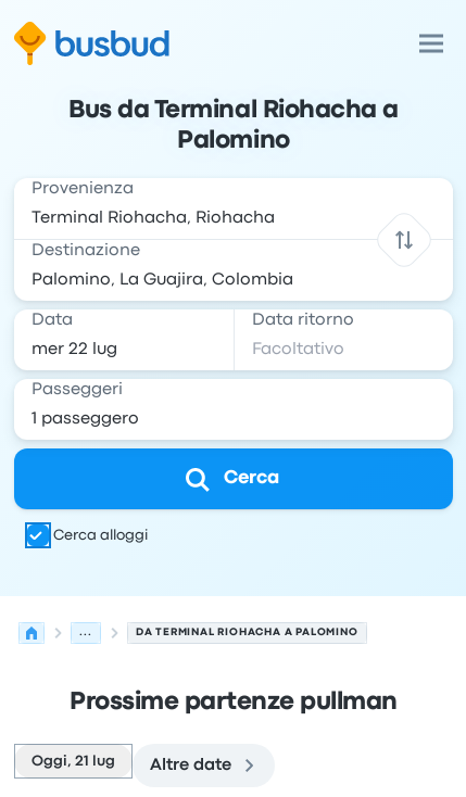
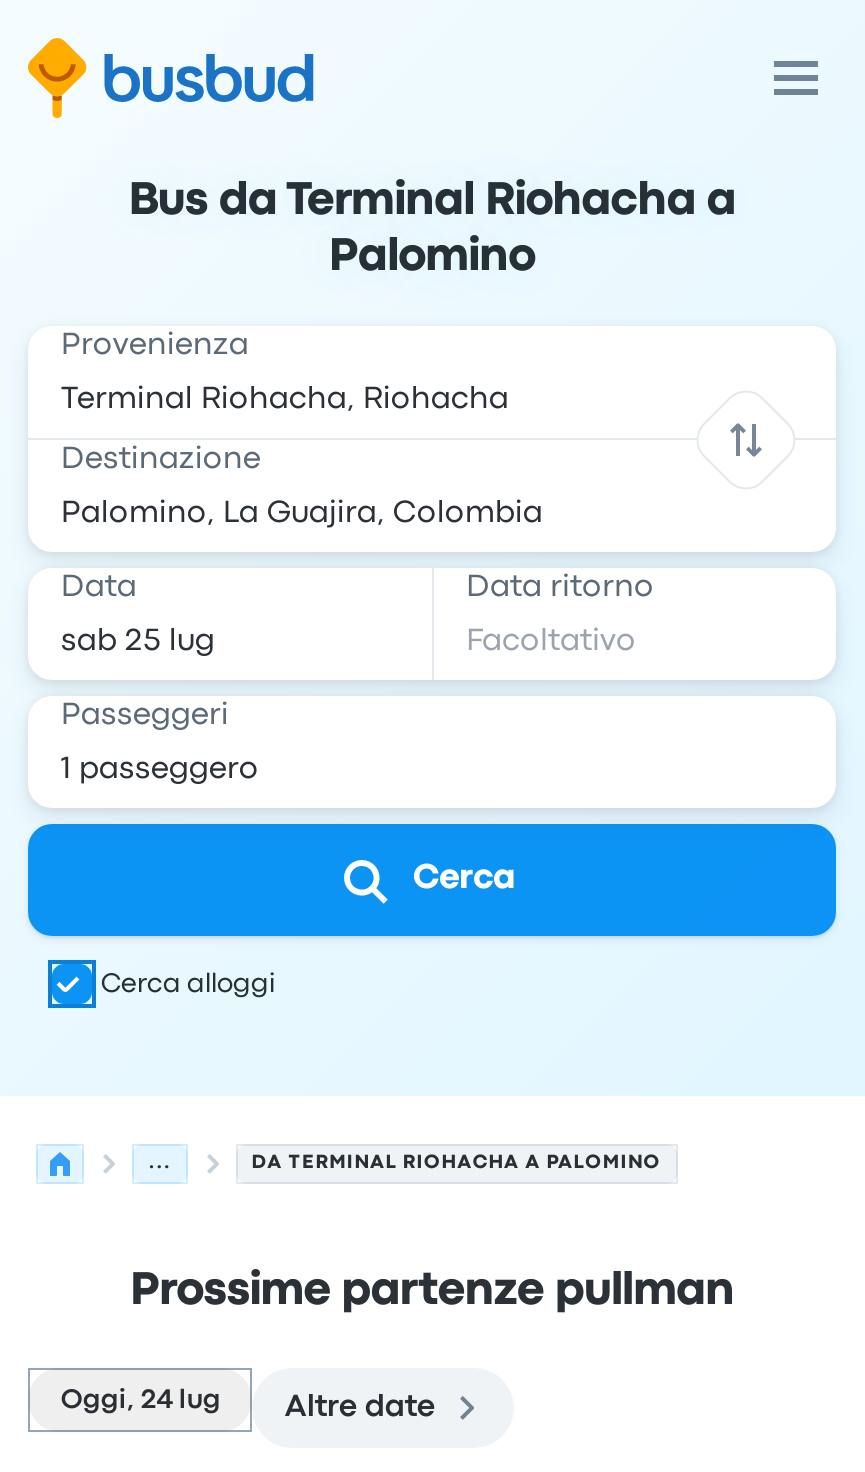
[32,755,116,768] Oggi, 21 lug -> [61,1388,221,1412] Oggi, 24 lug

